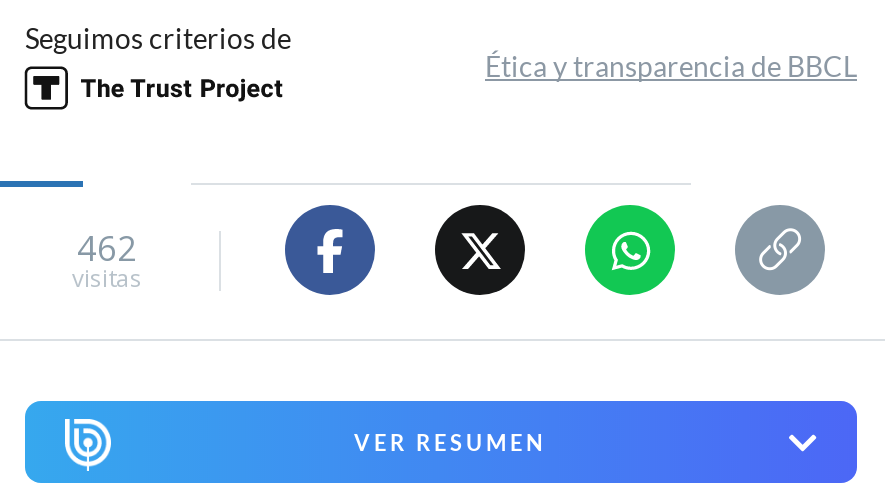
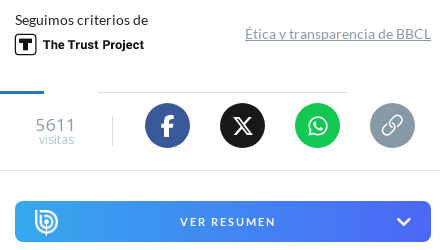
[77,225,137,271] 462 -> [36,113,76,136] 5611

